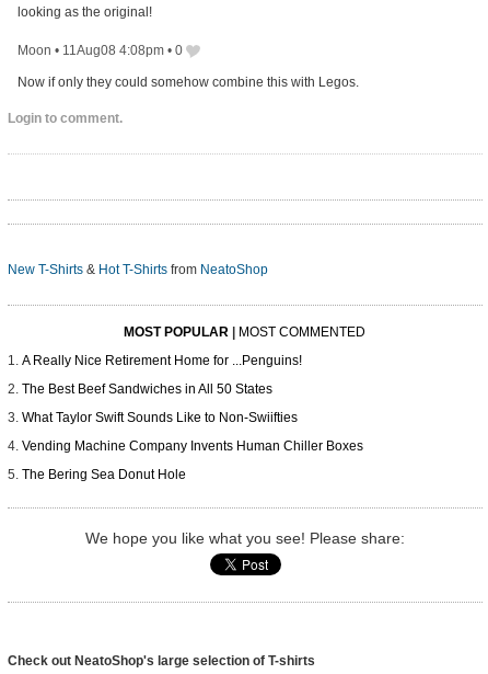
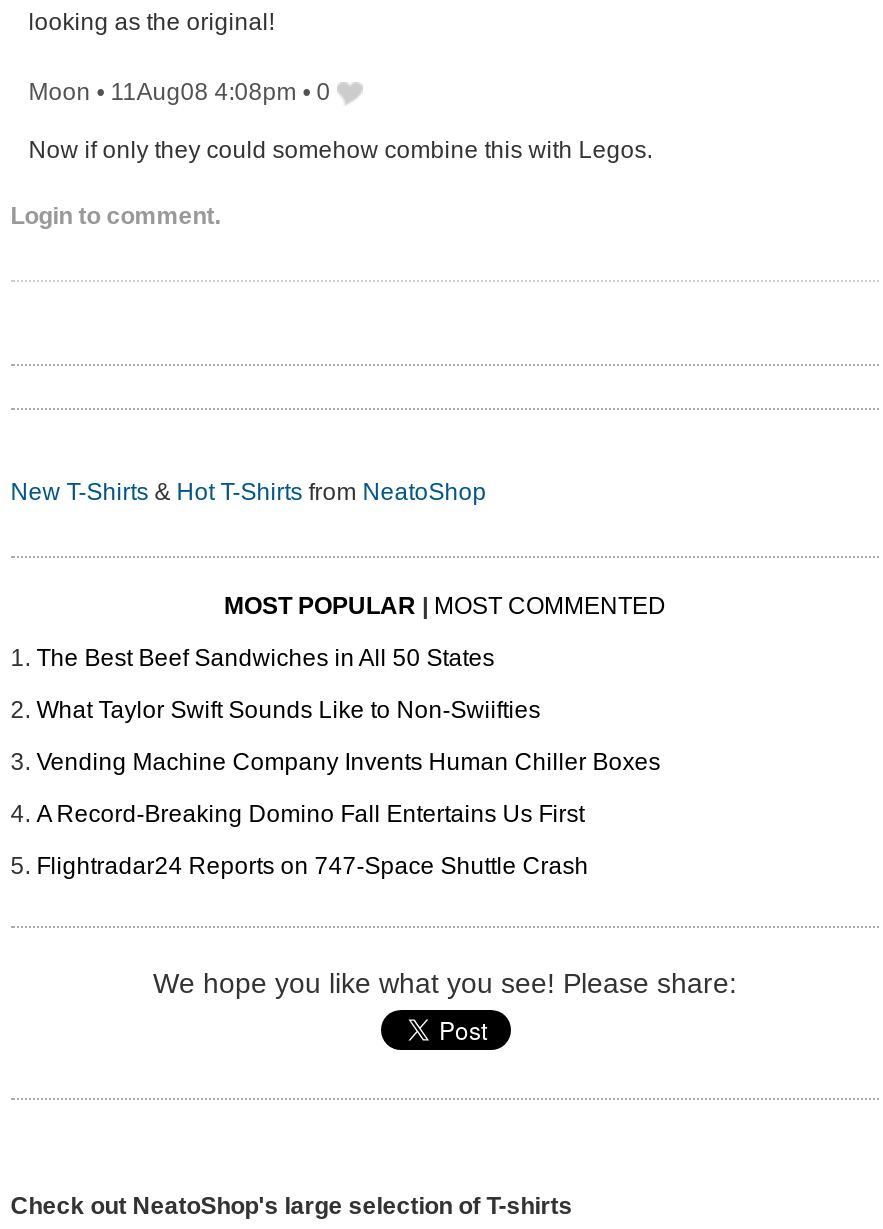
[22,353,302,369] A Really Nice Retirement Home for ...Penguins! -> none
moved [22,382,363,454] -> [36,645,660,777]: The Best Beef Sandwiches in All 50 States | What Taylor Swift Sounds Like to Non-Swiifties | Vending Machine Company Invents Human Chiller Boxes
[22,467,186,483] The Bering Sea Donut Hole -> [36,801,588,881] A Record-Breaking Domino Fall Entertains Us First | Flightradar24 Reports on 747-Space Shuttle Crash

